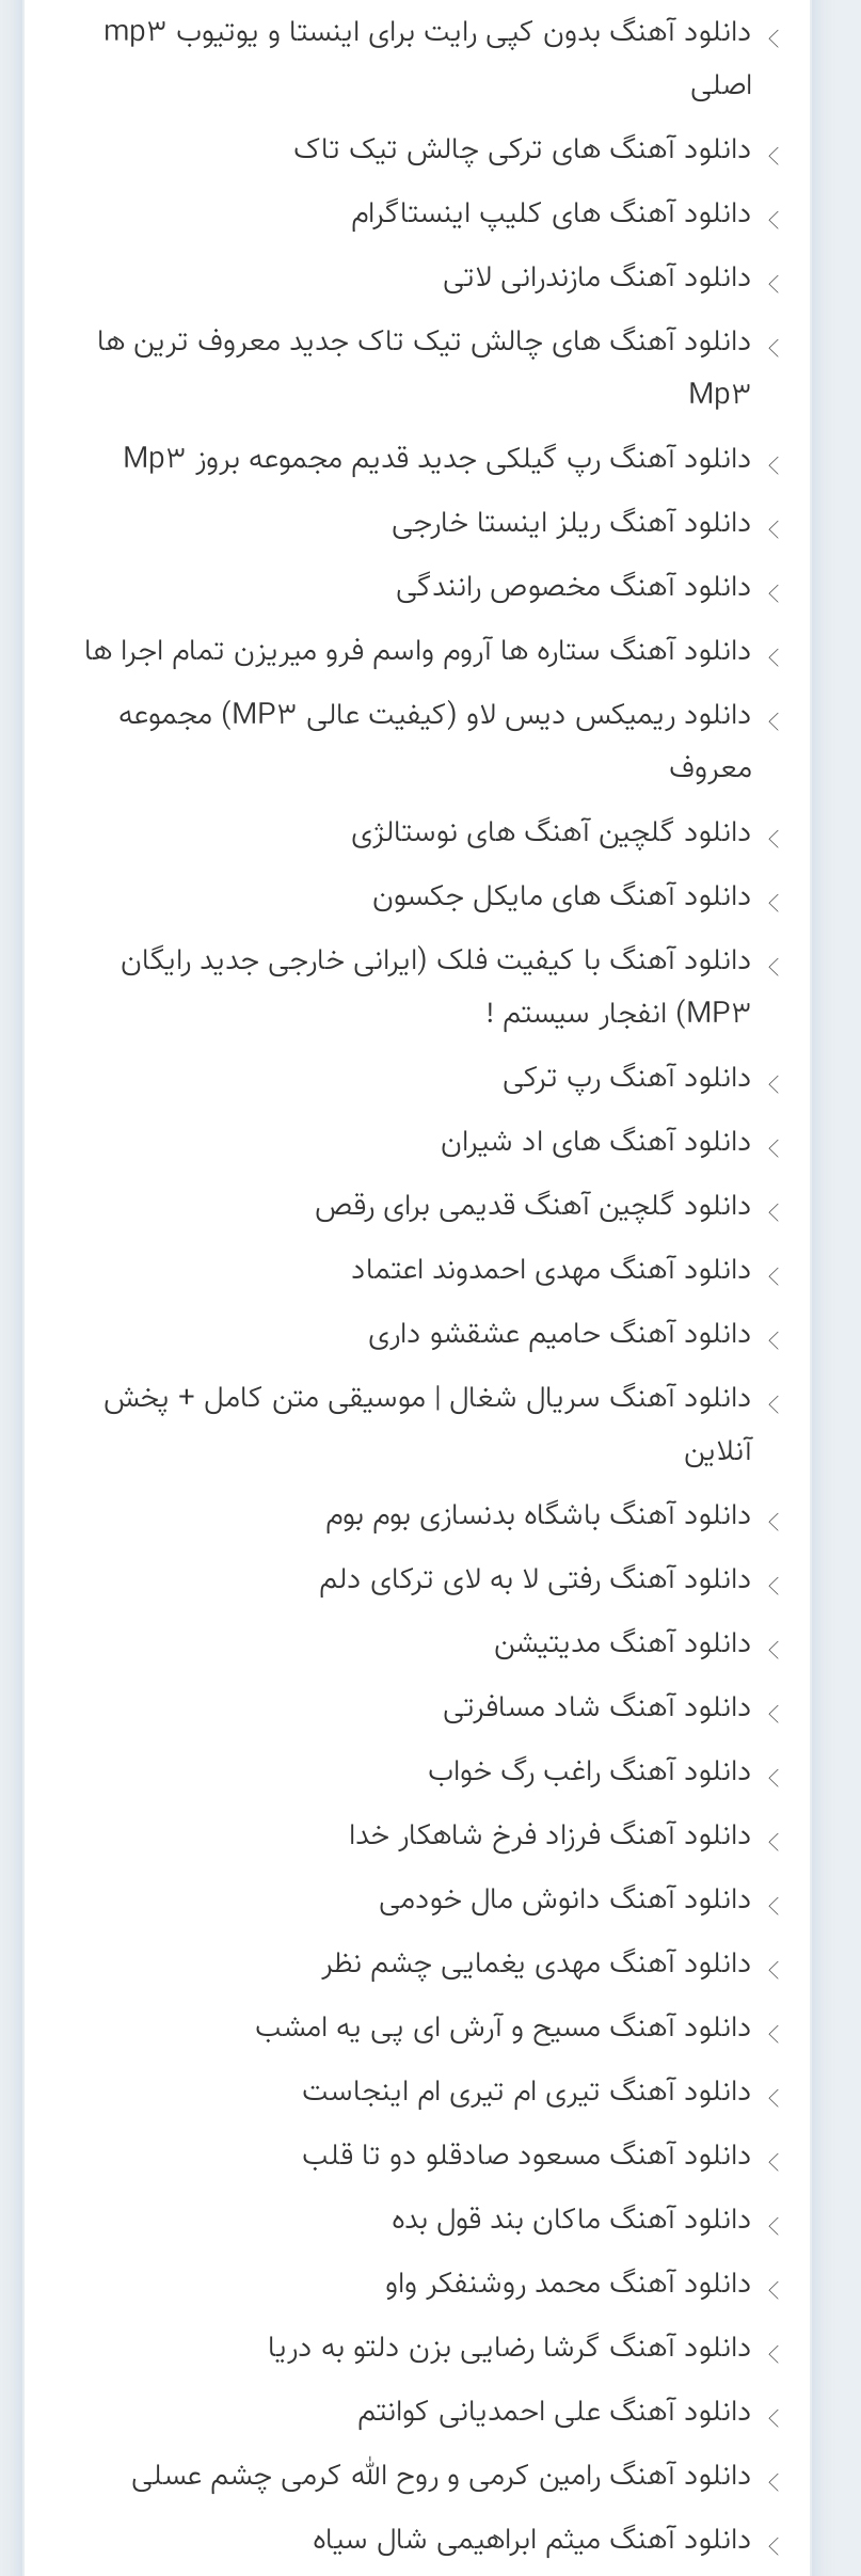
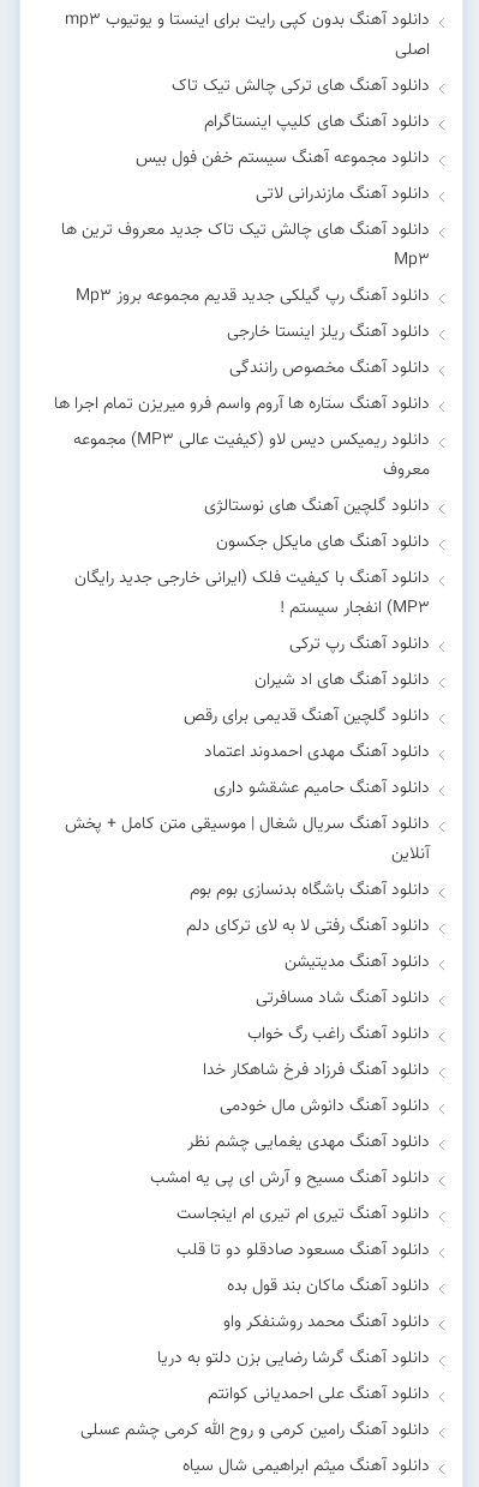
none -> [136,145,430,172] دانلود مجموعه آهنگ سیستم خفن فول بیس

